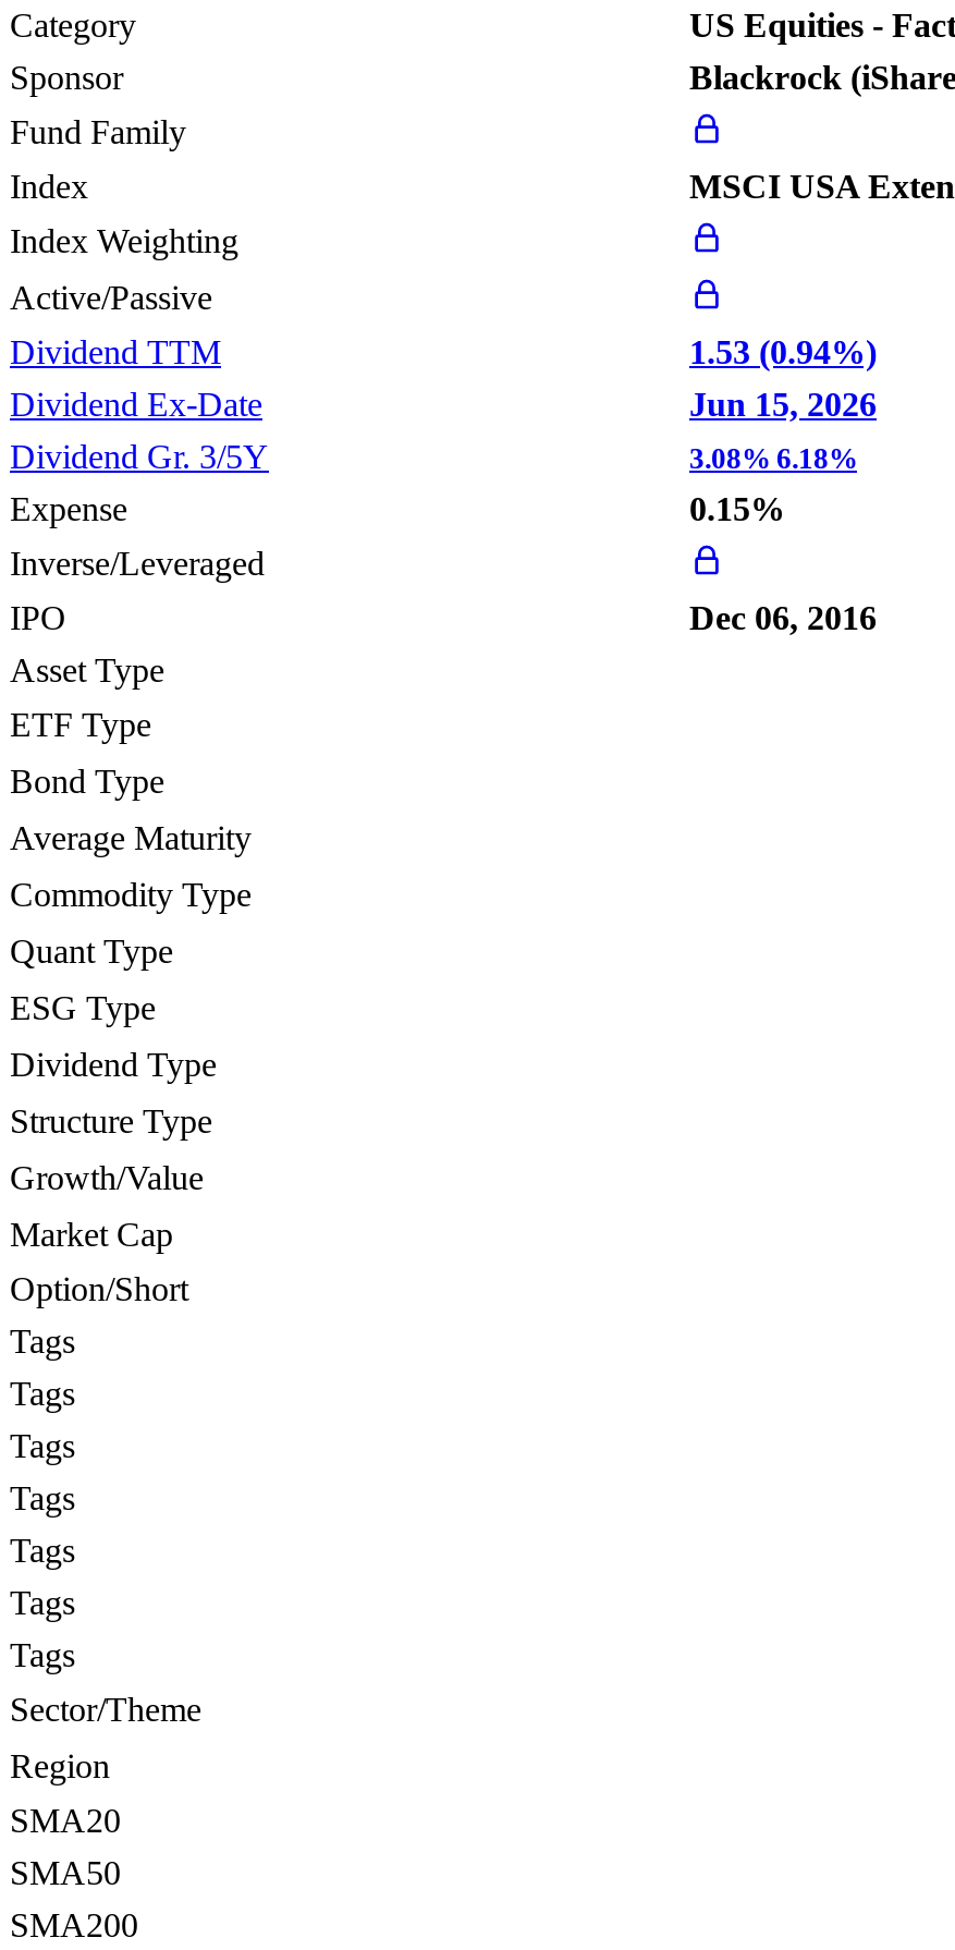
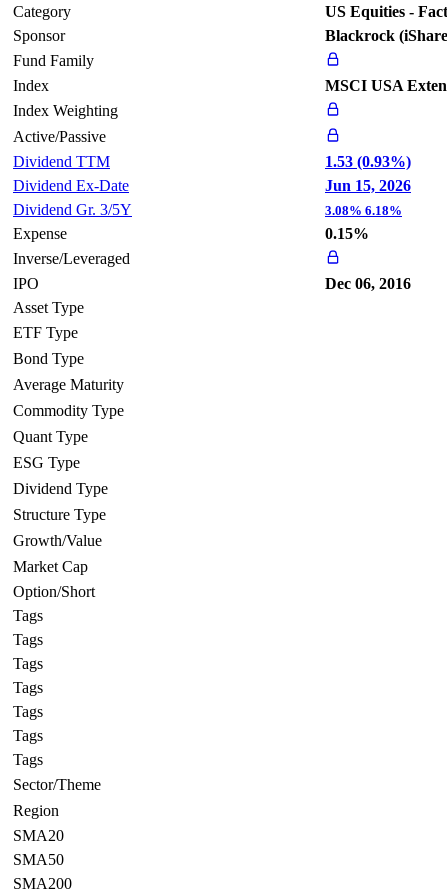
[689,333,877,370] 1.53 (0.94%) -> [325,153,411,170] 1.53 (0.93%)

